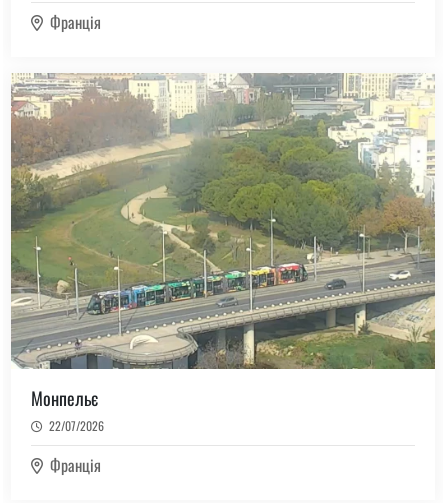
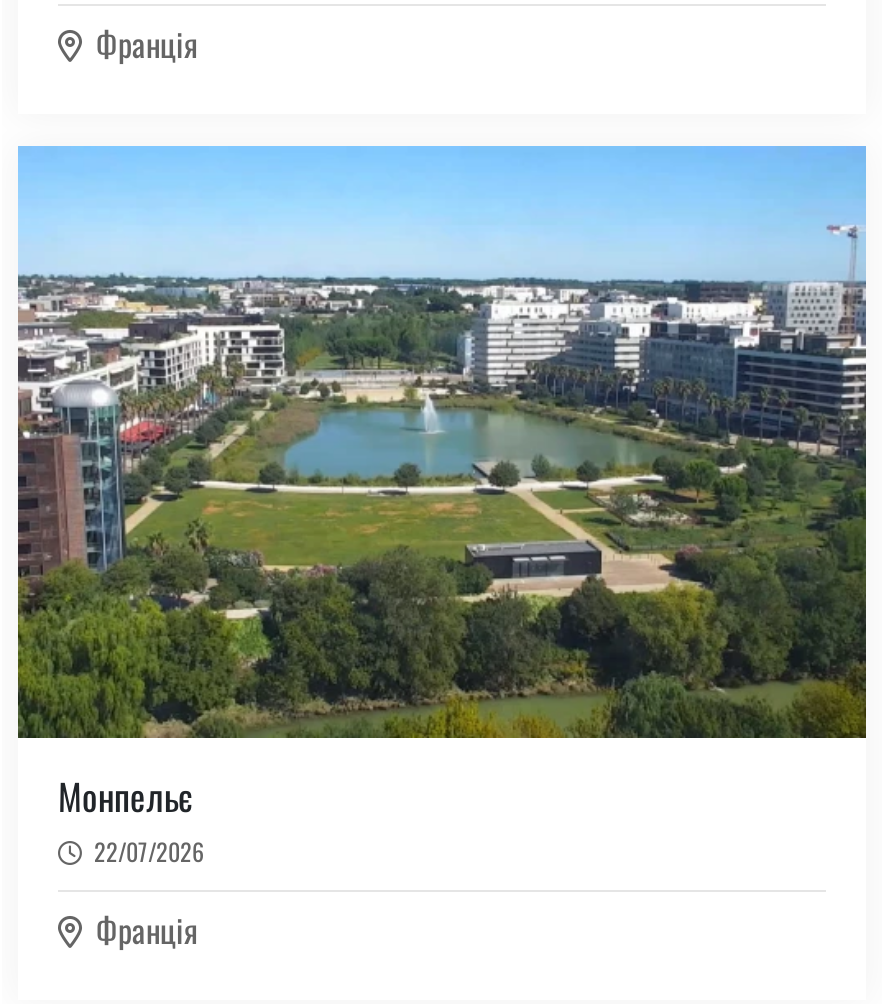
[10,72,436,370] [image] -> [16,144,868,740] [image]

